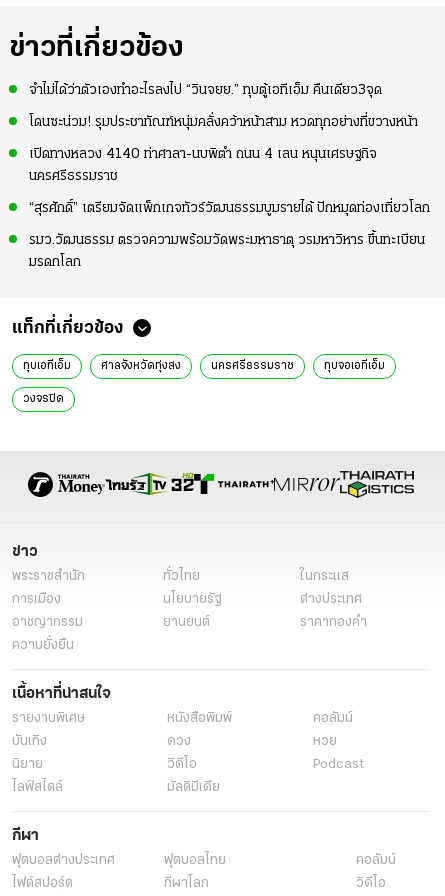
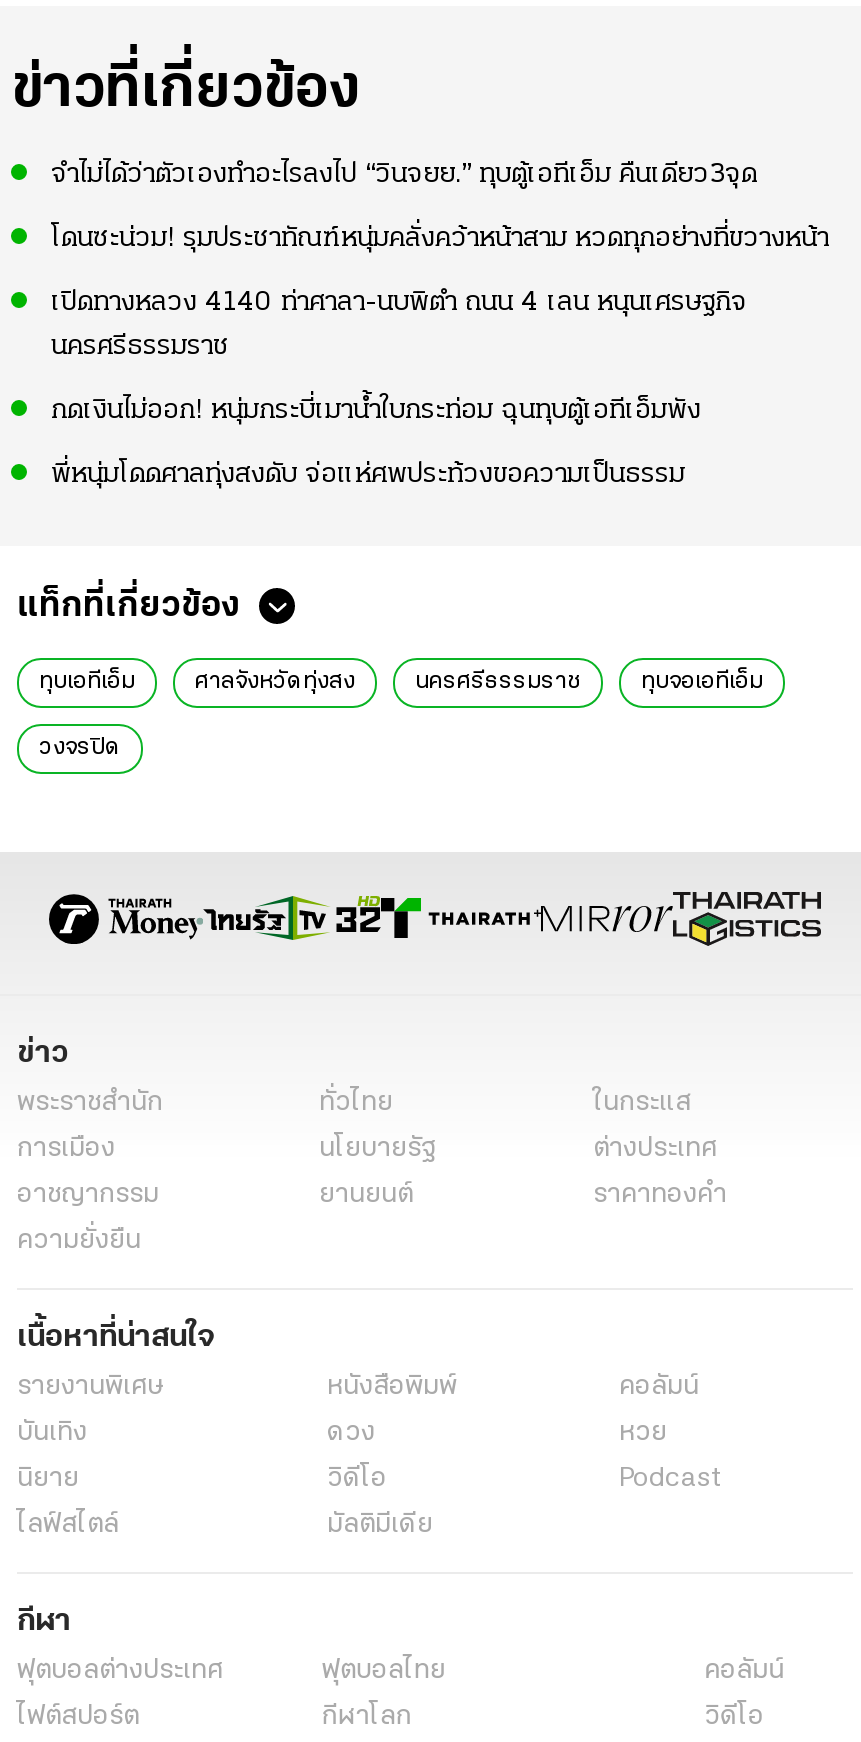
[29,201,430,270] “สุรศักดิ์” เตรียมจัดแพ็กเกจทัวร์วัฒนธรรมบูมรายได้ ปักหมุดท่องเที่ยวโลก | รมว.วัฒนธรรม ตรวจความพร้อมวัดพระมหาธาตุ วรมหาวิหาร ขึ้นทะเบียน | มรดกโลก -> [51,396,701,490] กดเงินไม่ออก! หนุ่มกระบี่เมาน้ำใบกระท่อม ฉุนทุบตู้เอทีเอ็มพัง | พี่หนุ่มโดดศาลทุ่งสงดับ จ่อแห่ศพประท้วงขอความเป็นธรรม

